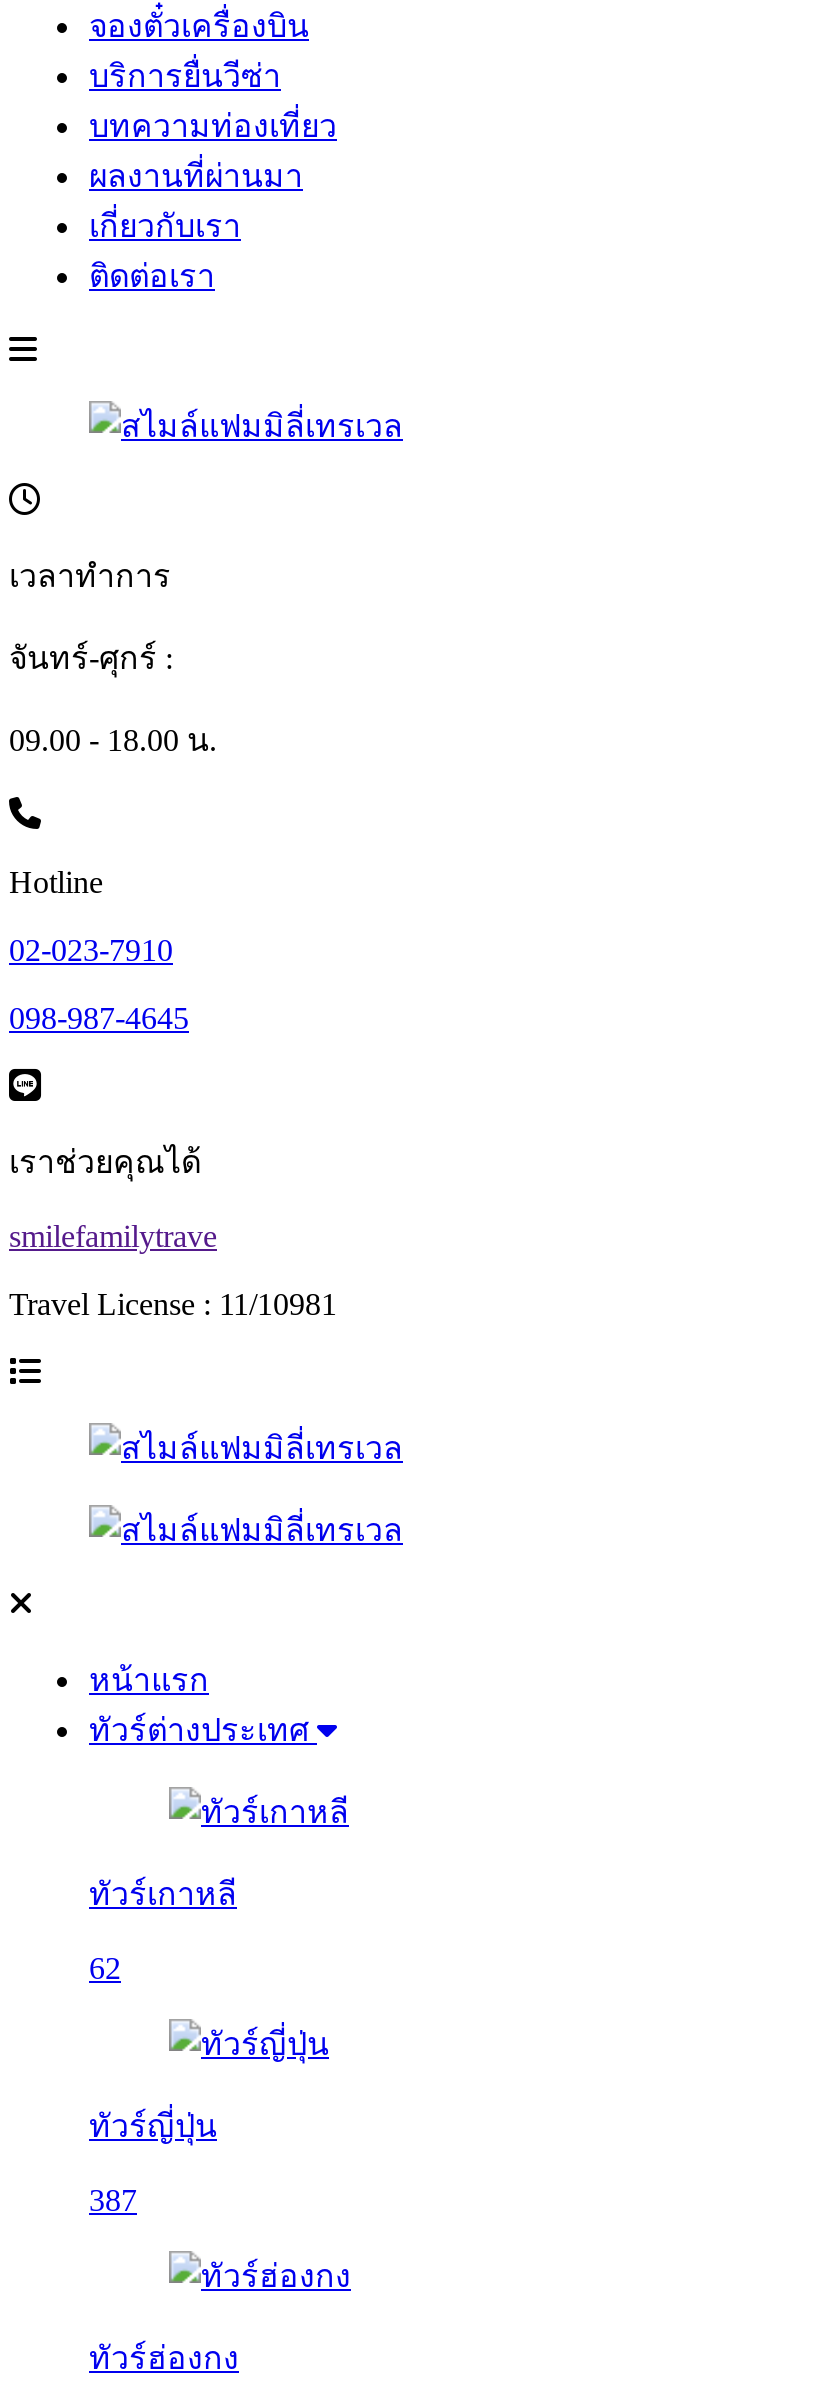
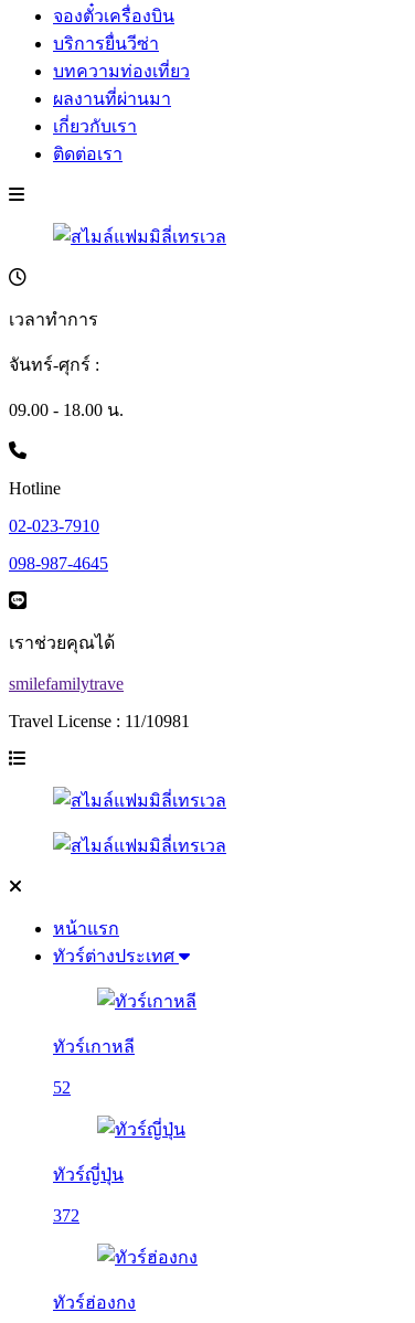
[89,1951,121,1985] 62 -> [53,1078,71,1097] 52
[89,2183,137,2217] 387 -> [53,1206,79,1225] 372

